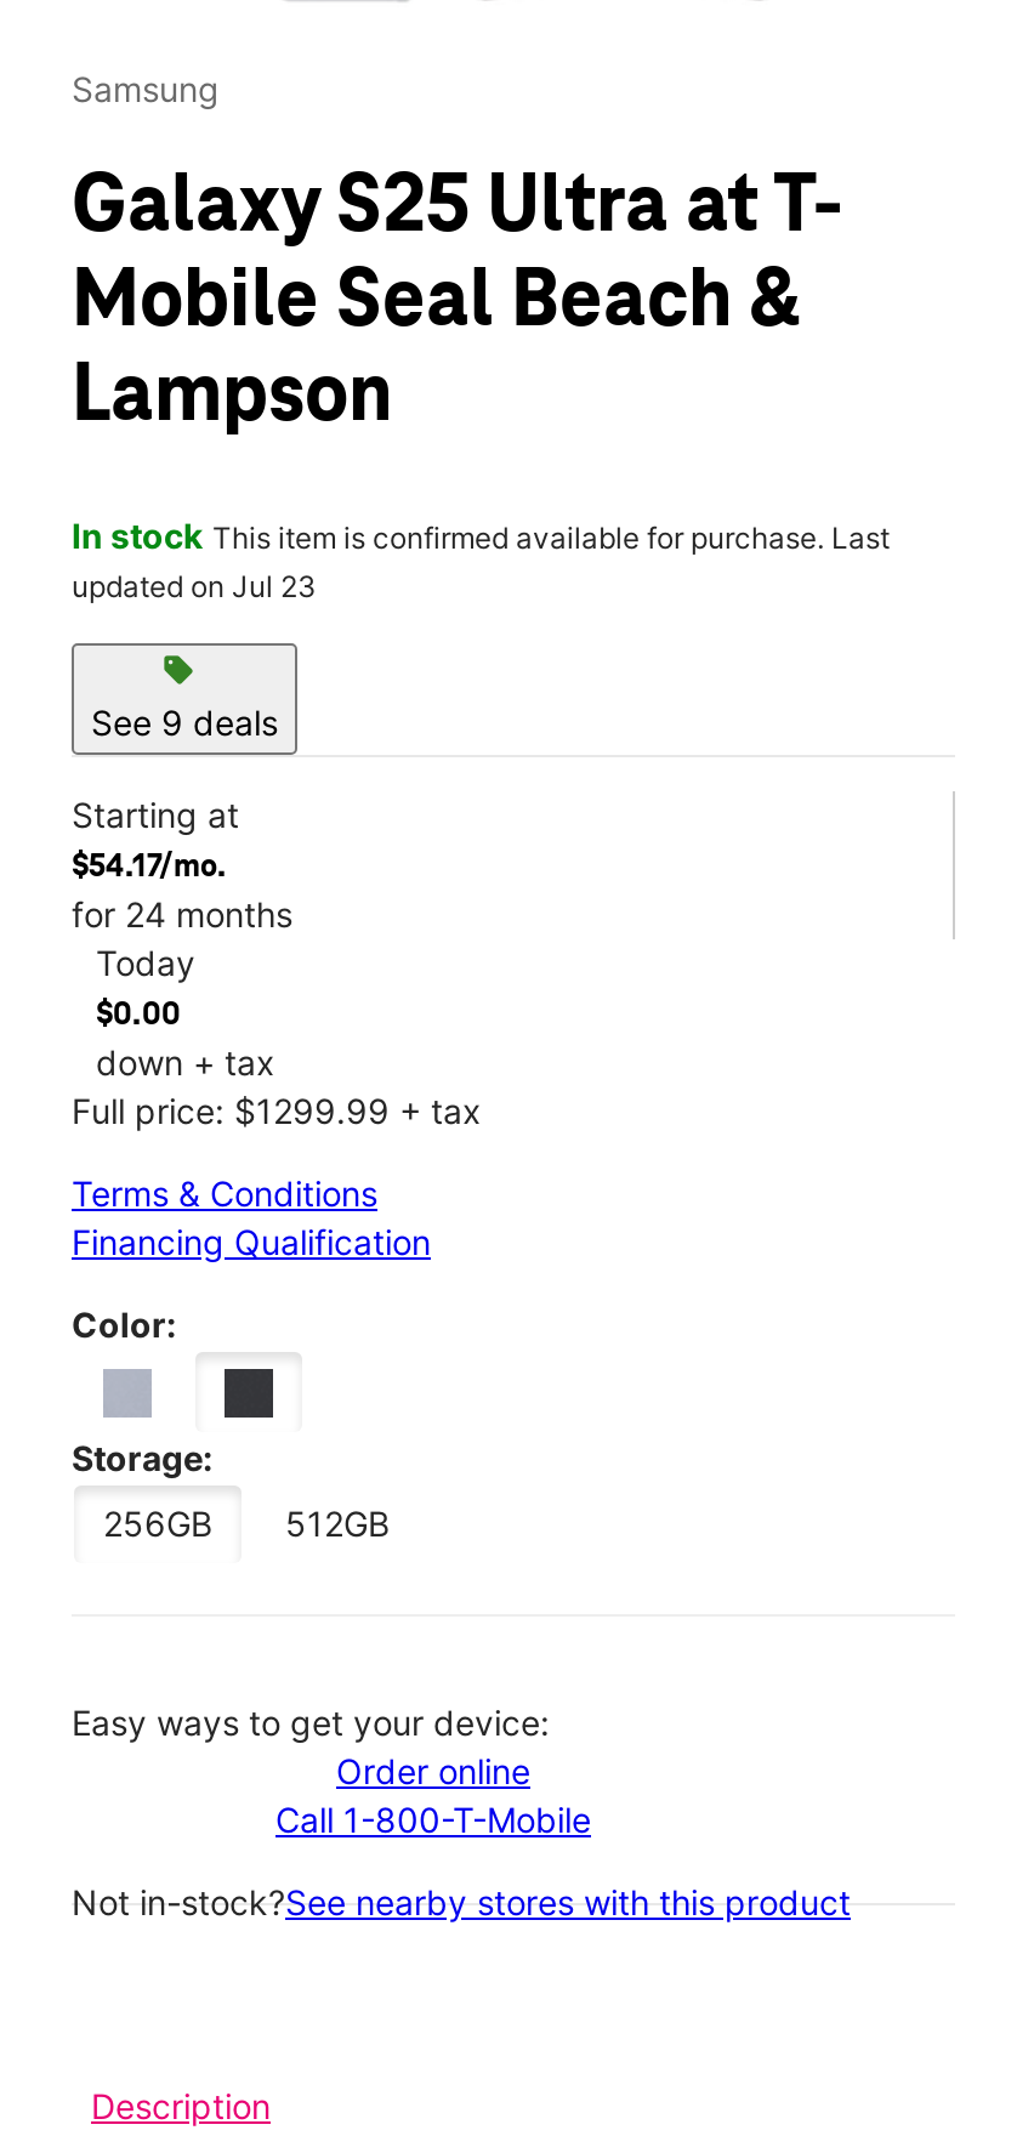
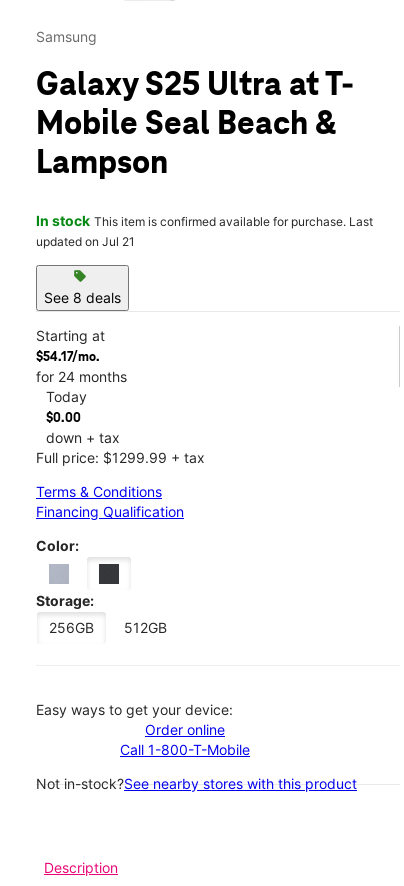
[72,568,317,604] updated on Jul 23 -> [36,234,135,249] updated on Jul 21
[91,701,278,743] See 9 deals -> [44,289,121,306] See 8 deals

